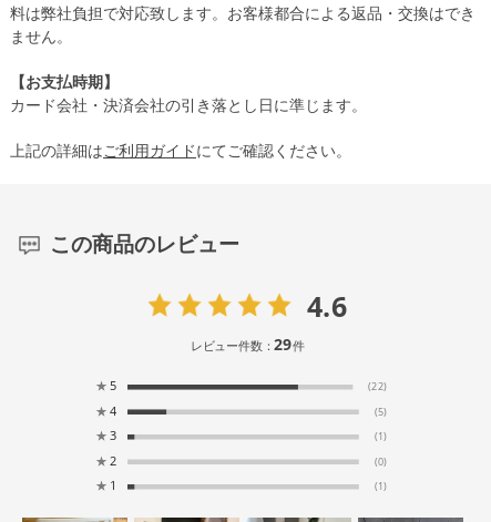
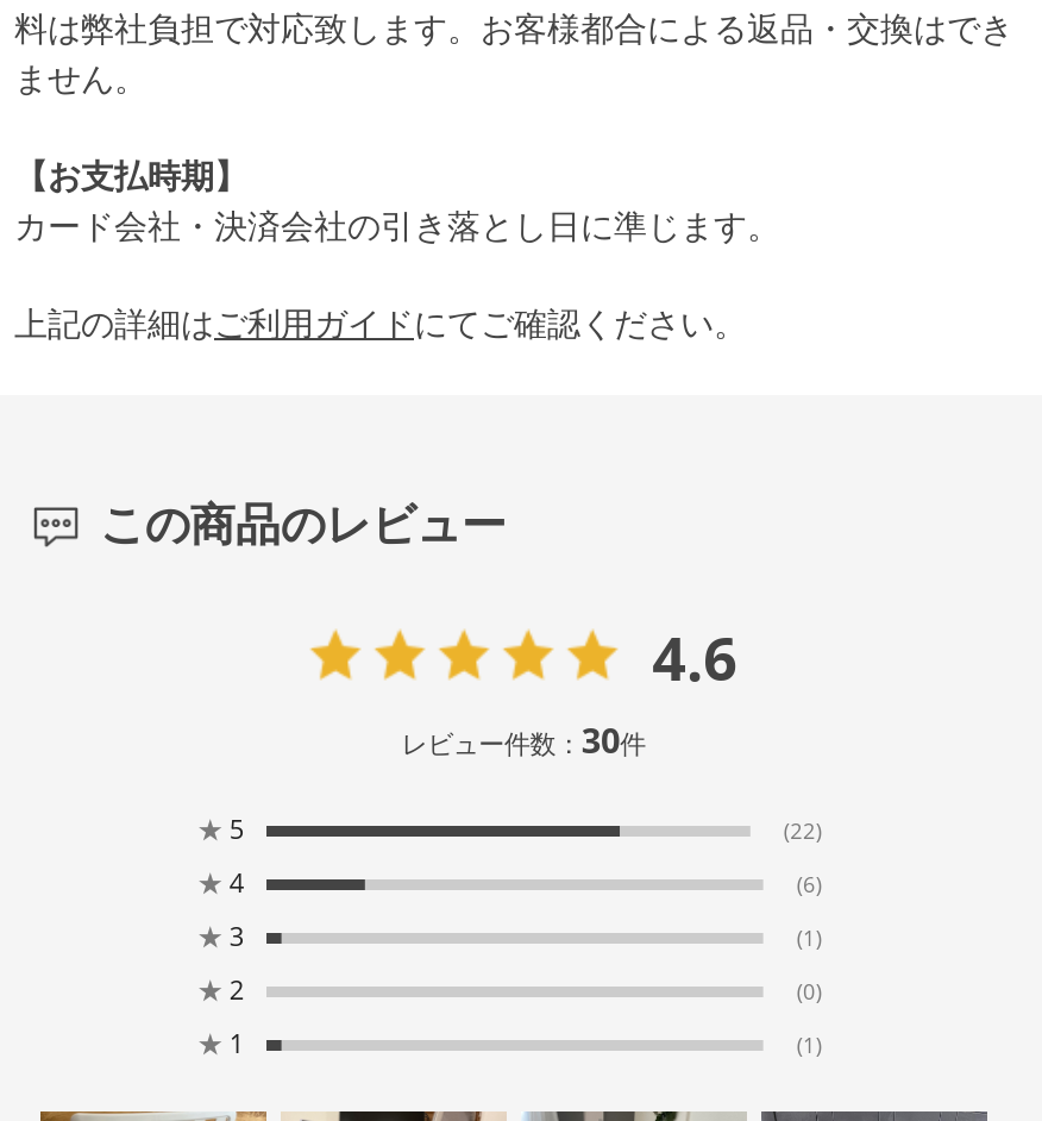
[190,333,304,355] レビュー件数：29件 -> [401,716,645,763] レビュー件数：30件
[374,404,386,418] (5) -> [796,868,822,898] (6)

